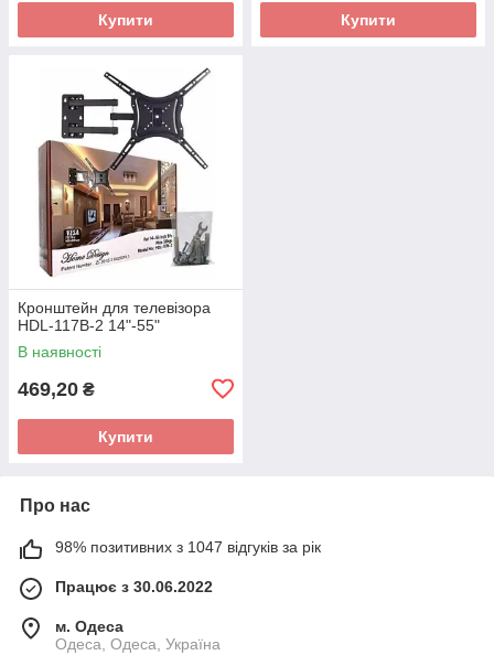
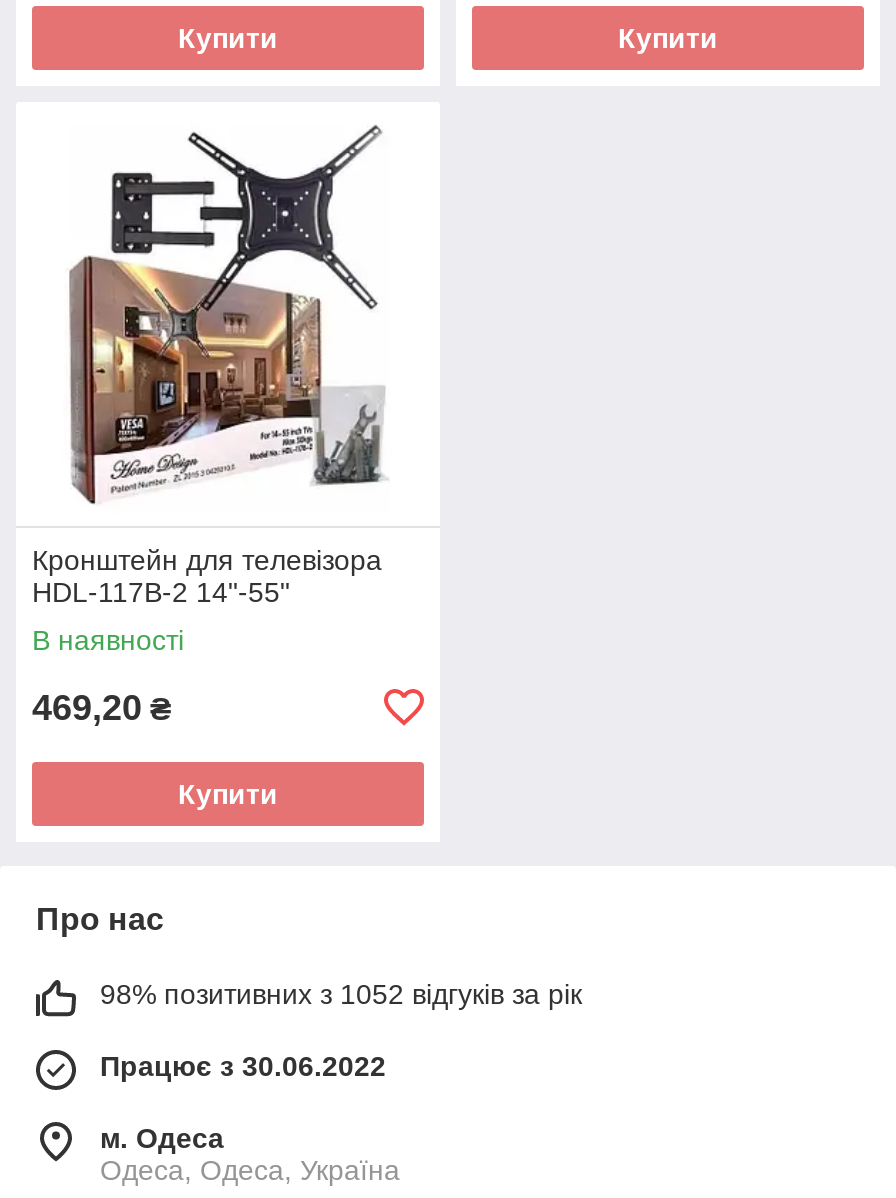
[55,538,321,556] 98% позитивних з 1047 відгуків за рік -> [100,978,582,1010] 98% позитивних з 1052 відгуків за рік

